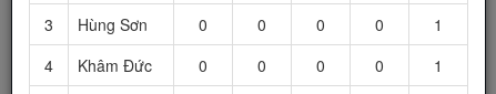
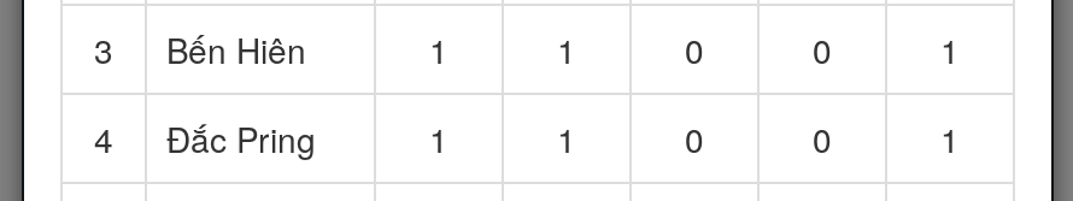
[78,13,266,35] Hùng Sơn | 0 | 0 -> [166,25,576,73] Bến Hiên | 1 | 1
[78,54,266,76] Khâm Đức | 0 | 0 -> [166,114,576,162] Đắc Pring | 1 | 1

